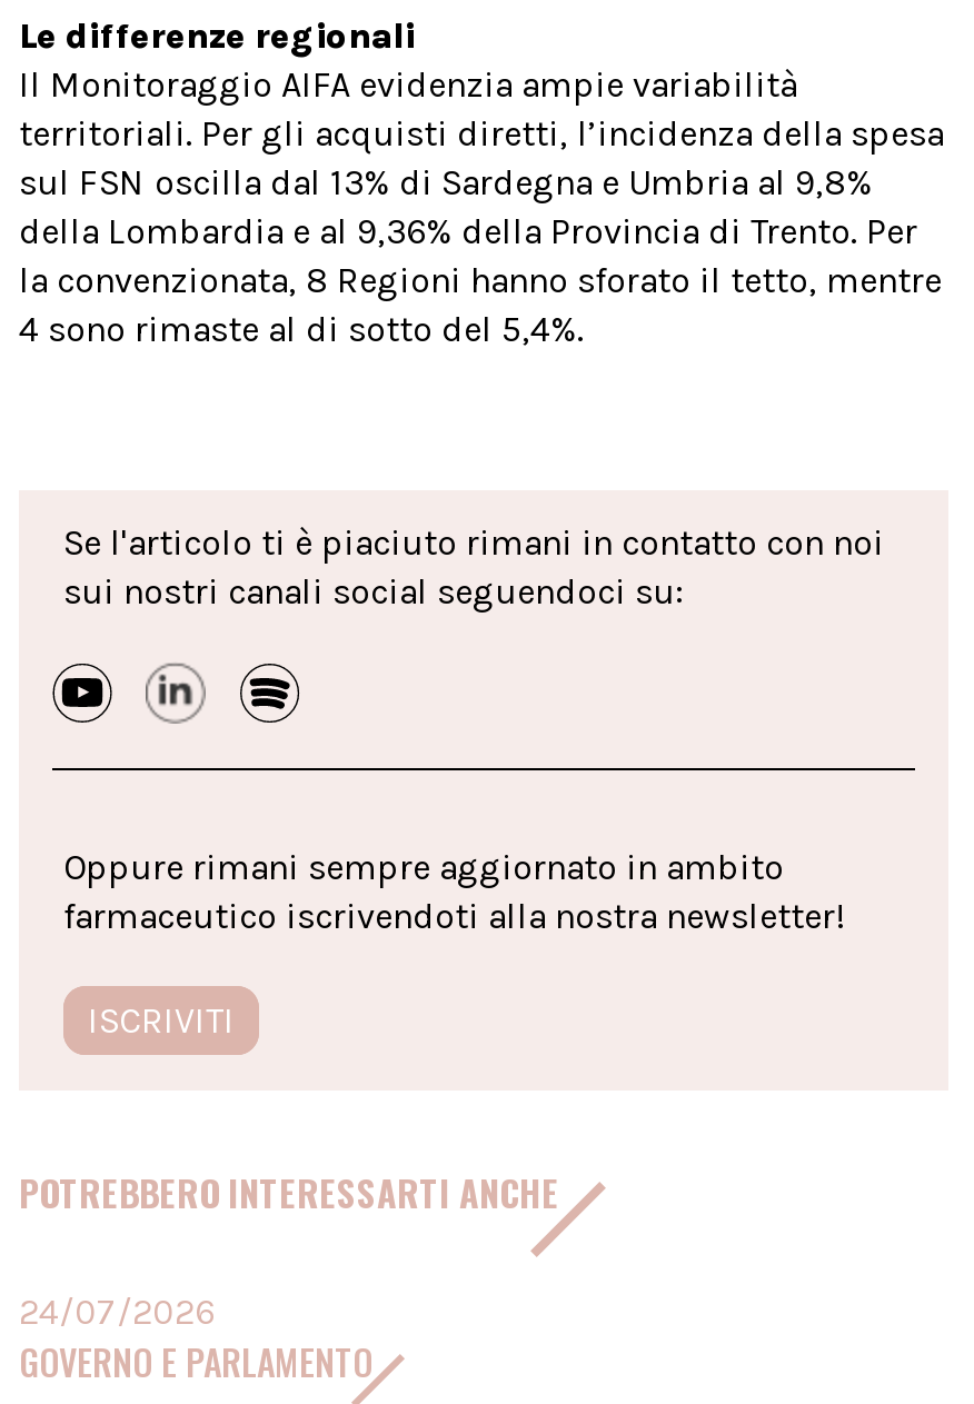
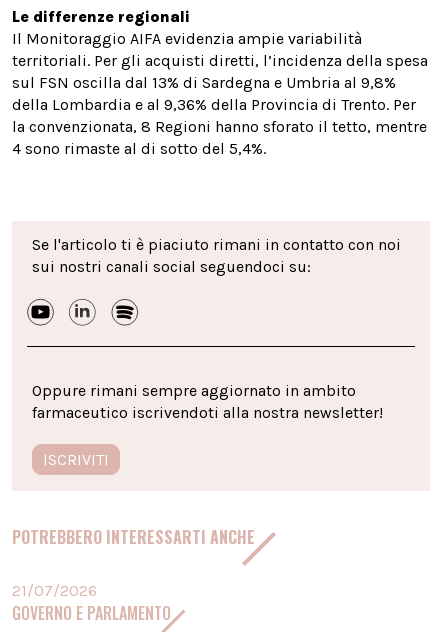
[19,1292,215,1334] 24/07/2026 -> [12,581,97,600] 21/07/2026

